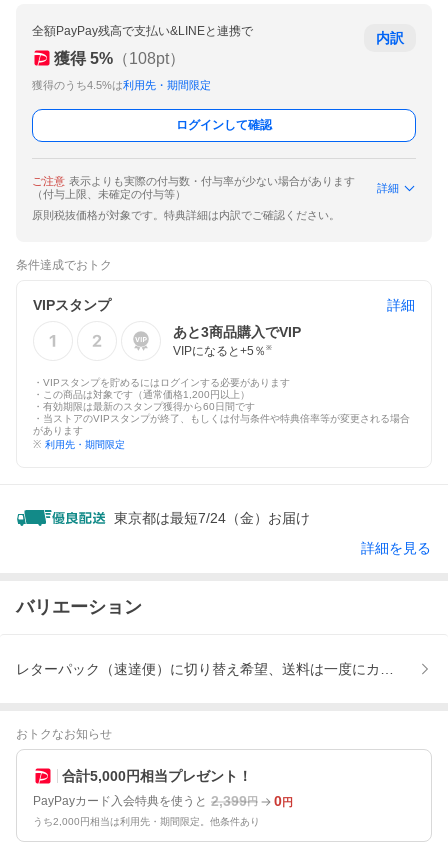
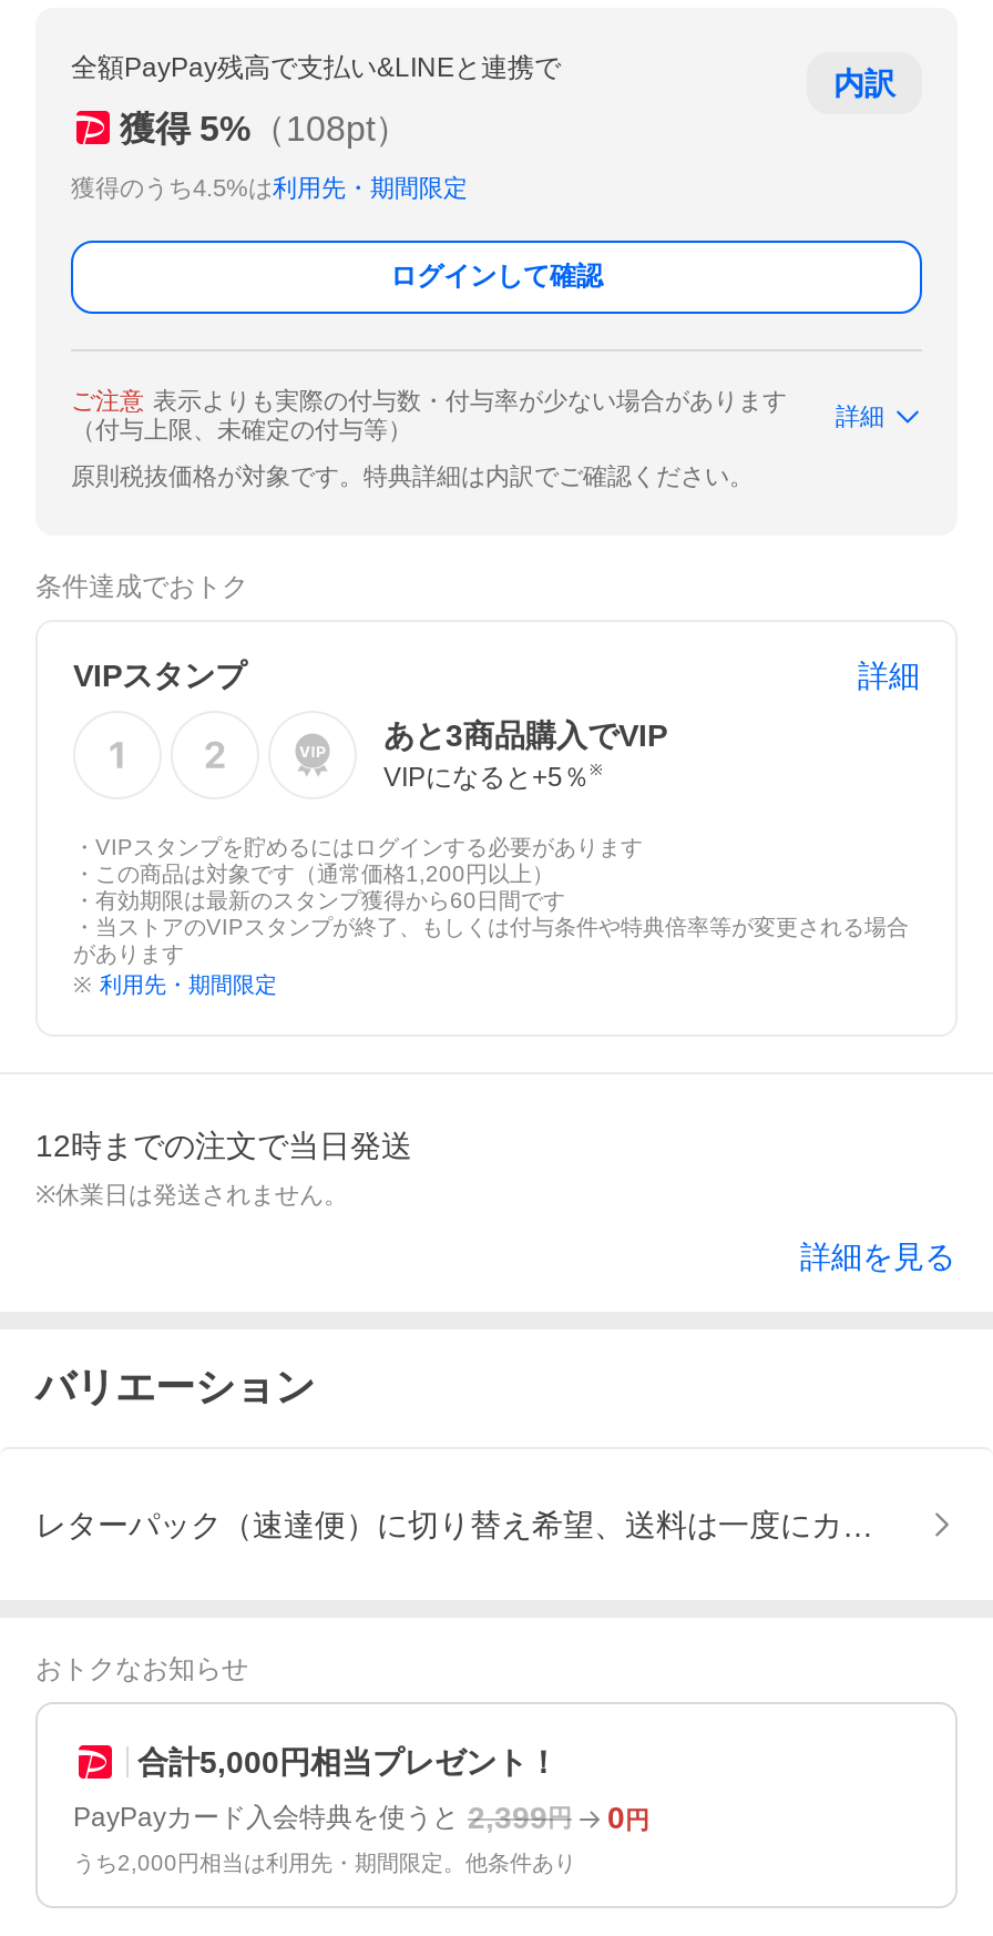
[114,510,310,526] 東京都は最短7/24（金）お届け -> [35,1128,412,1208] 12時までの注文で当日発送 | ※休業日は発送されません。

